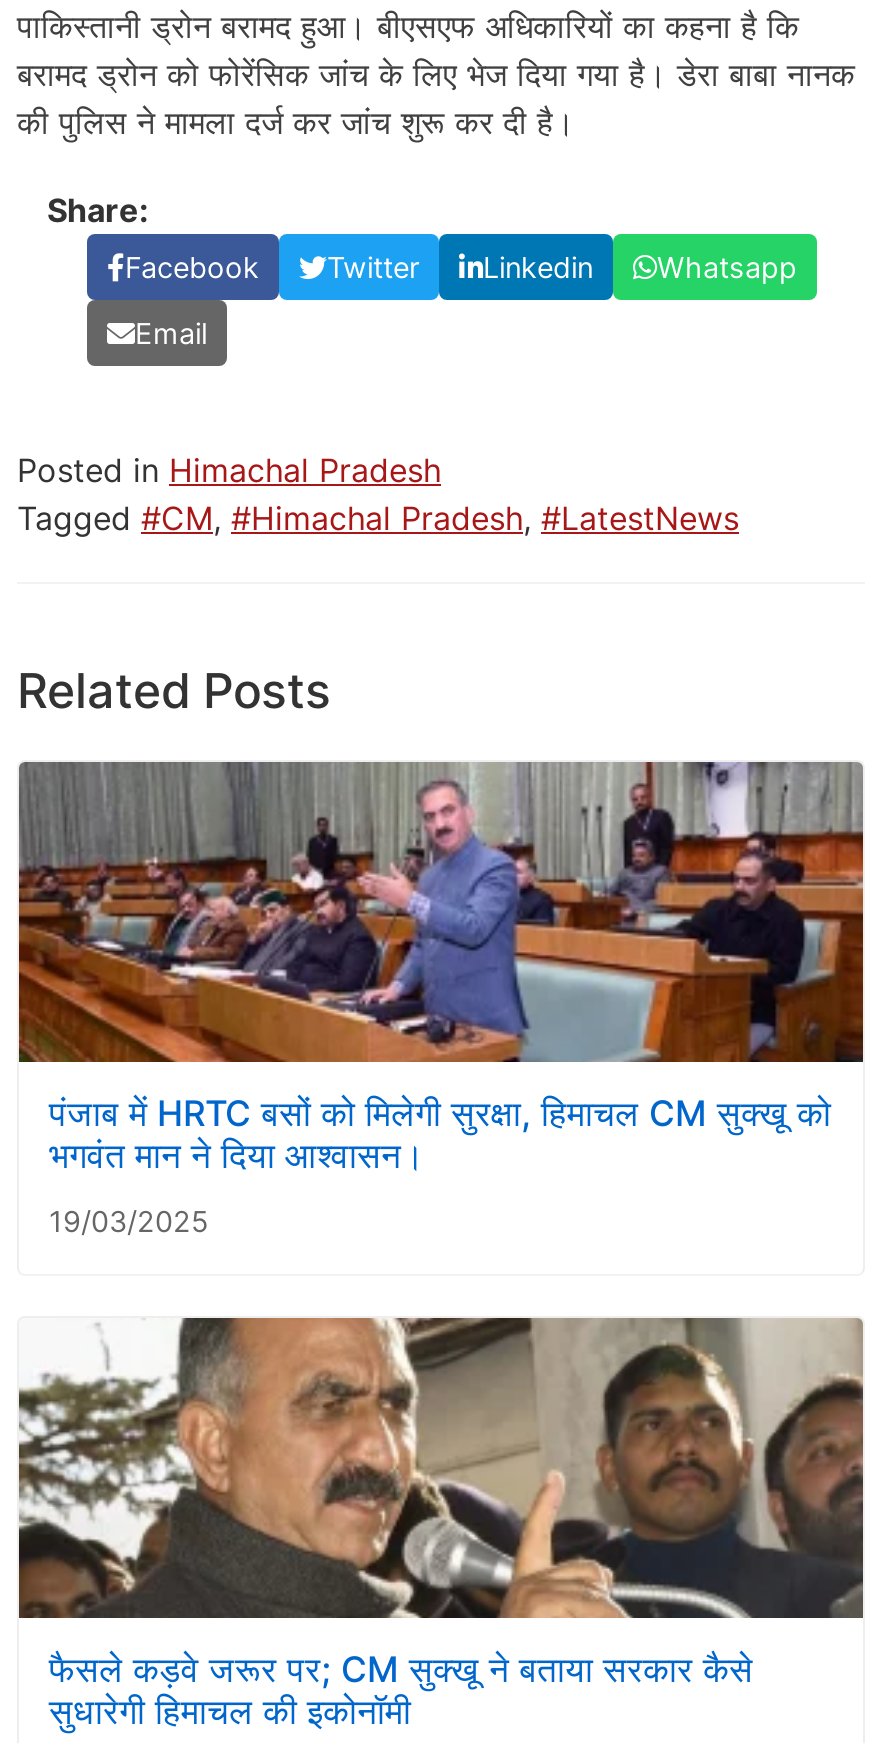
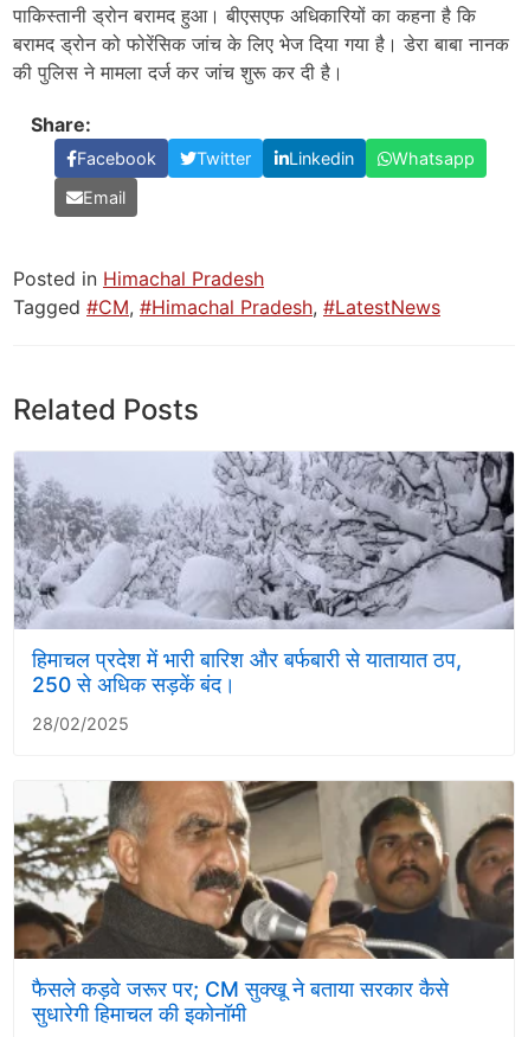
[17,760,865,1177] [image] | पंजाब में HRTC बसों को मिलेगी सुरक्षा, हिमाचल CM सुक्खू को | भगवंत मान ने दिया आश्वासन। -> [13,452,515,697] [image] | हिमाचल प्रदेश में भारी बारिश और बर्फबारी से यातायात ठप, | 250 से अधिक सड़कें बंद।
[49,1205,209,1239] 19/03/2025 -> [32,714,129,734] 28/02/2025

